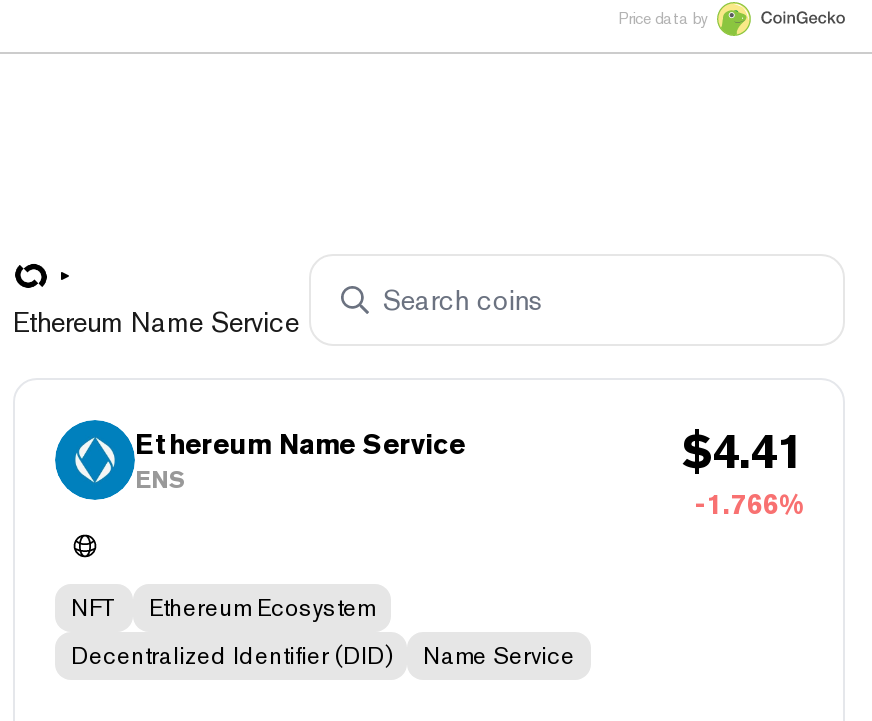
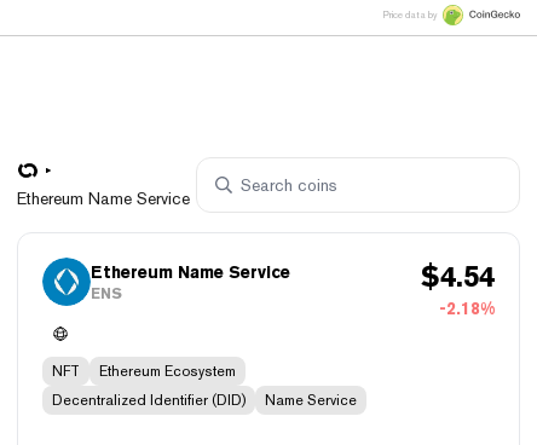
[681,424,803,480] $4.41 -> [421,260,495,294] $4.54
[695,488,803,520] -1.766% -> [439,299,495,318] -2.18%

